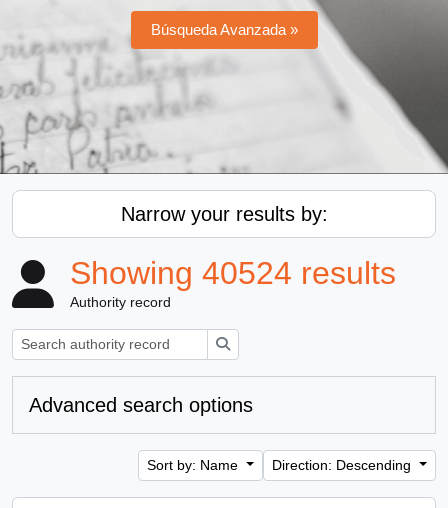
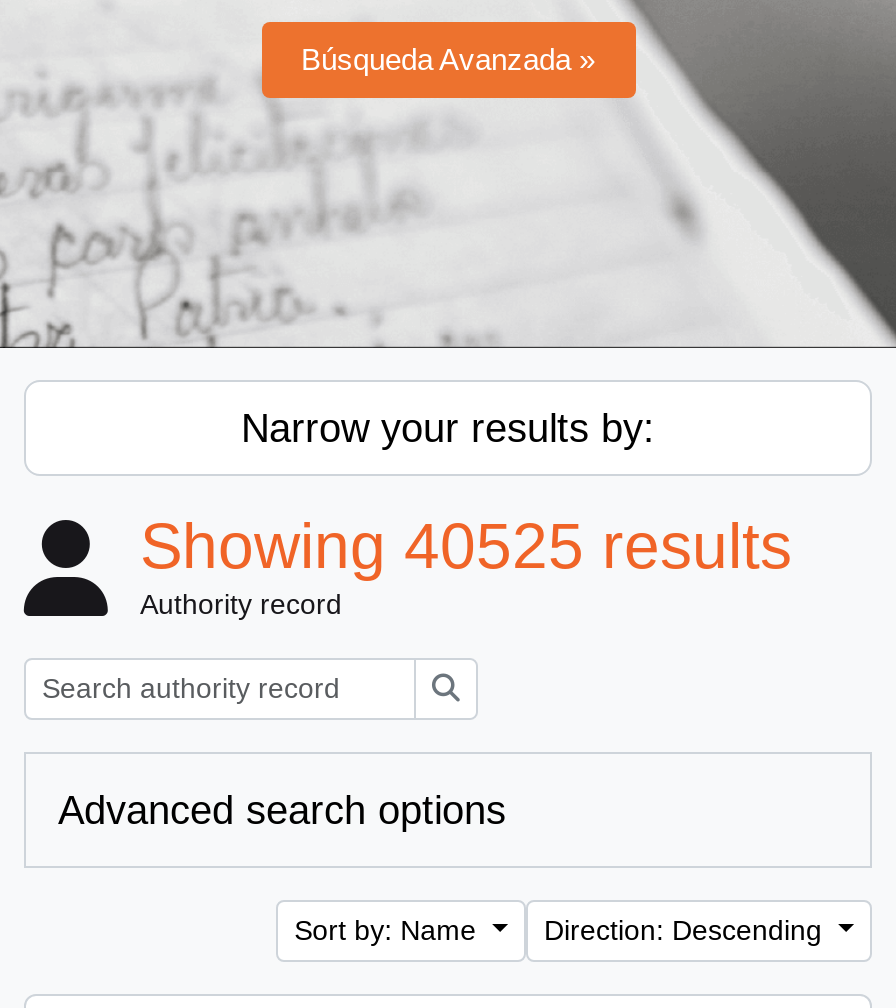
[70,255,396,291] Showing 40524 results -> [140,510,792,582] Showing 40525 results

